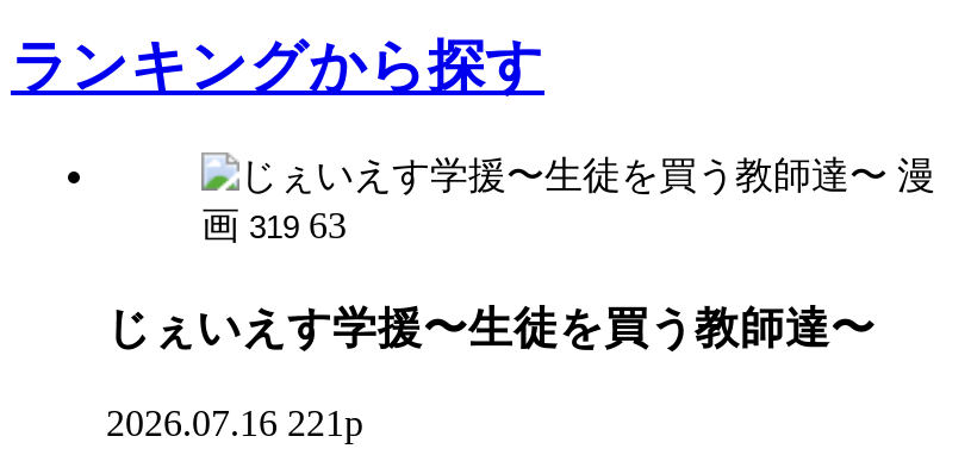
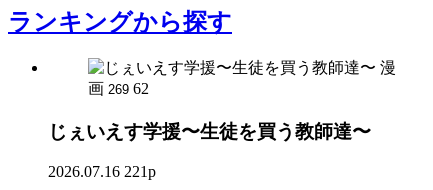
[201,205,347,245] 画 319 63 -> [88,80,149,97] 画 269 62

